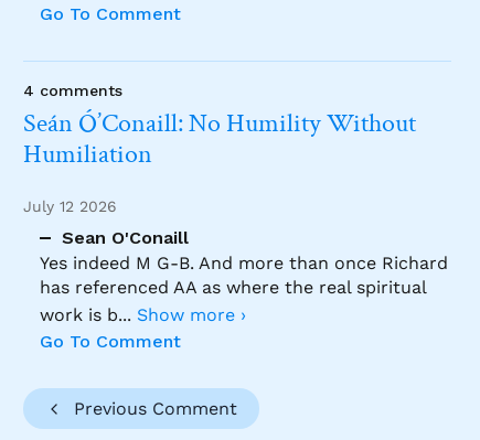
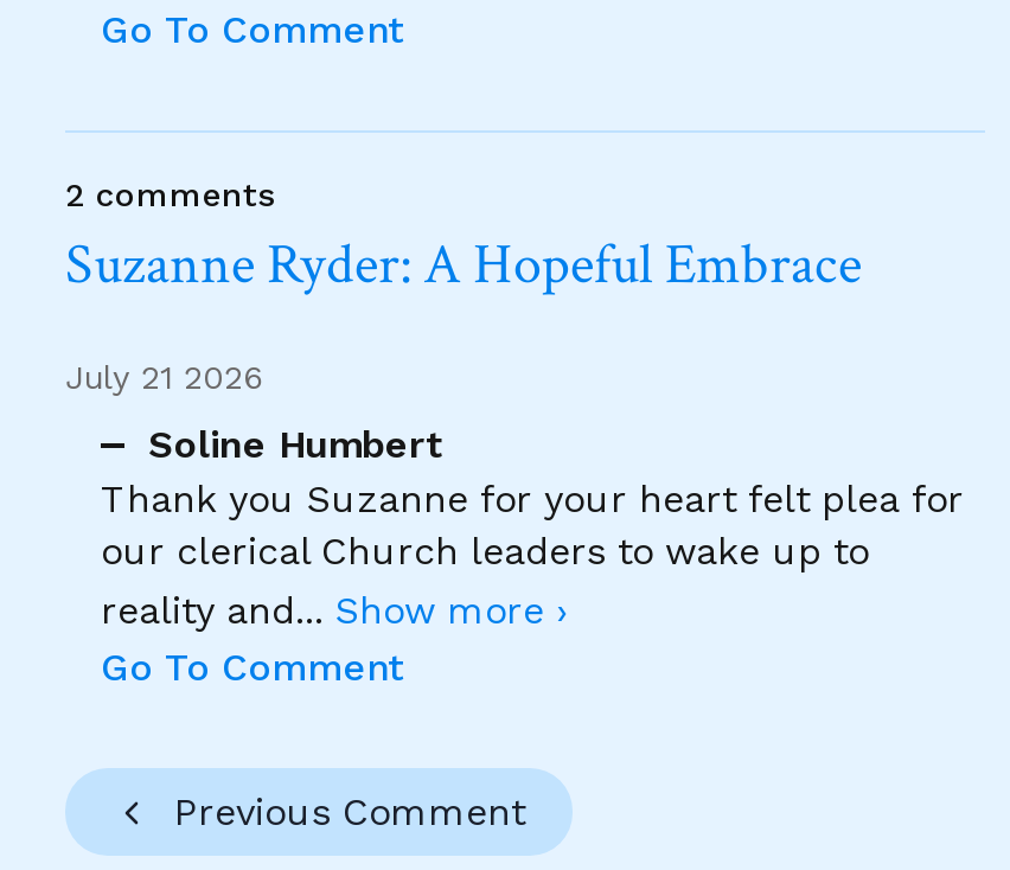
[23,81,416,170] 4 comments | Seán Ó’Conaill: No Humility Without | Humiliation -> [65,174,874,300] 2 comments | Suzanne Ryder: A Hopeful Embrace
[23,197,117,214] July 12 2026 -> [65,357,264,395] July 21 2026
[40,227,448,325] Sean O'Conaill | Yes indeed M G-B. And more than once Richard | has referenced AA as where the real spiritual | work is b... Show more › -> [101,422,964,633] Soline Humbert | Thank you Suzanne for your heart felt plea for | our clerical Church leaders to wake up to | reality and... Show more ›

